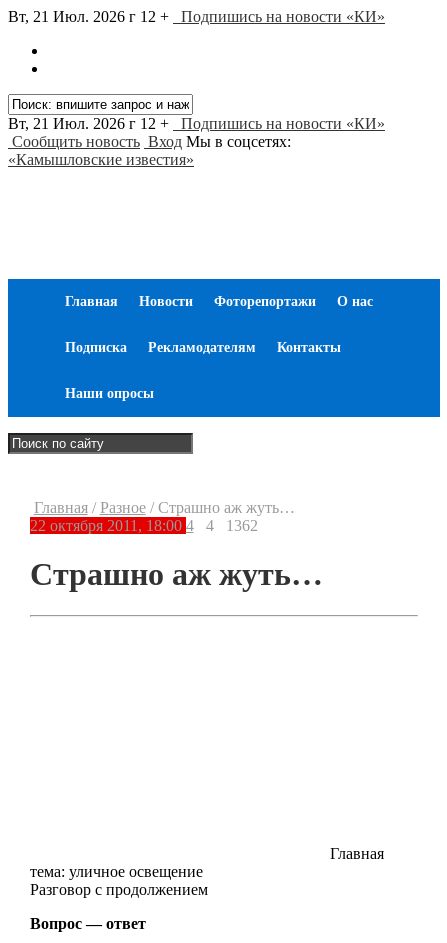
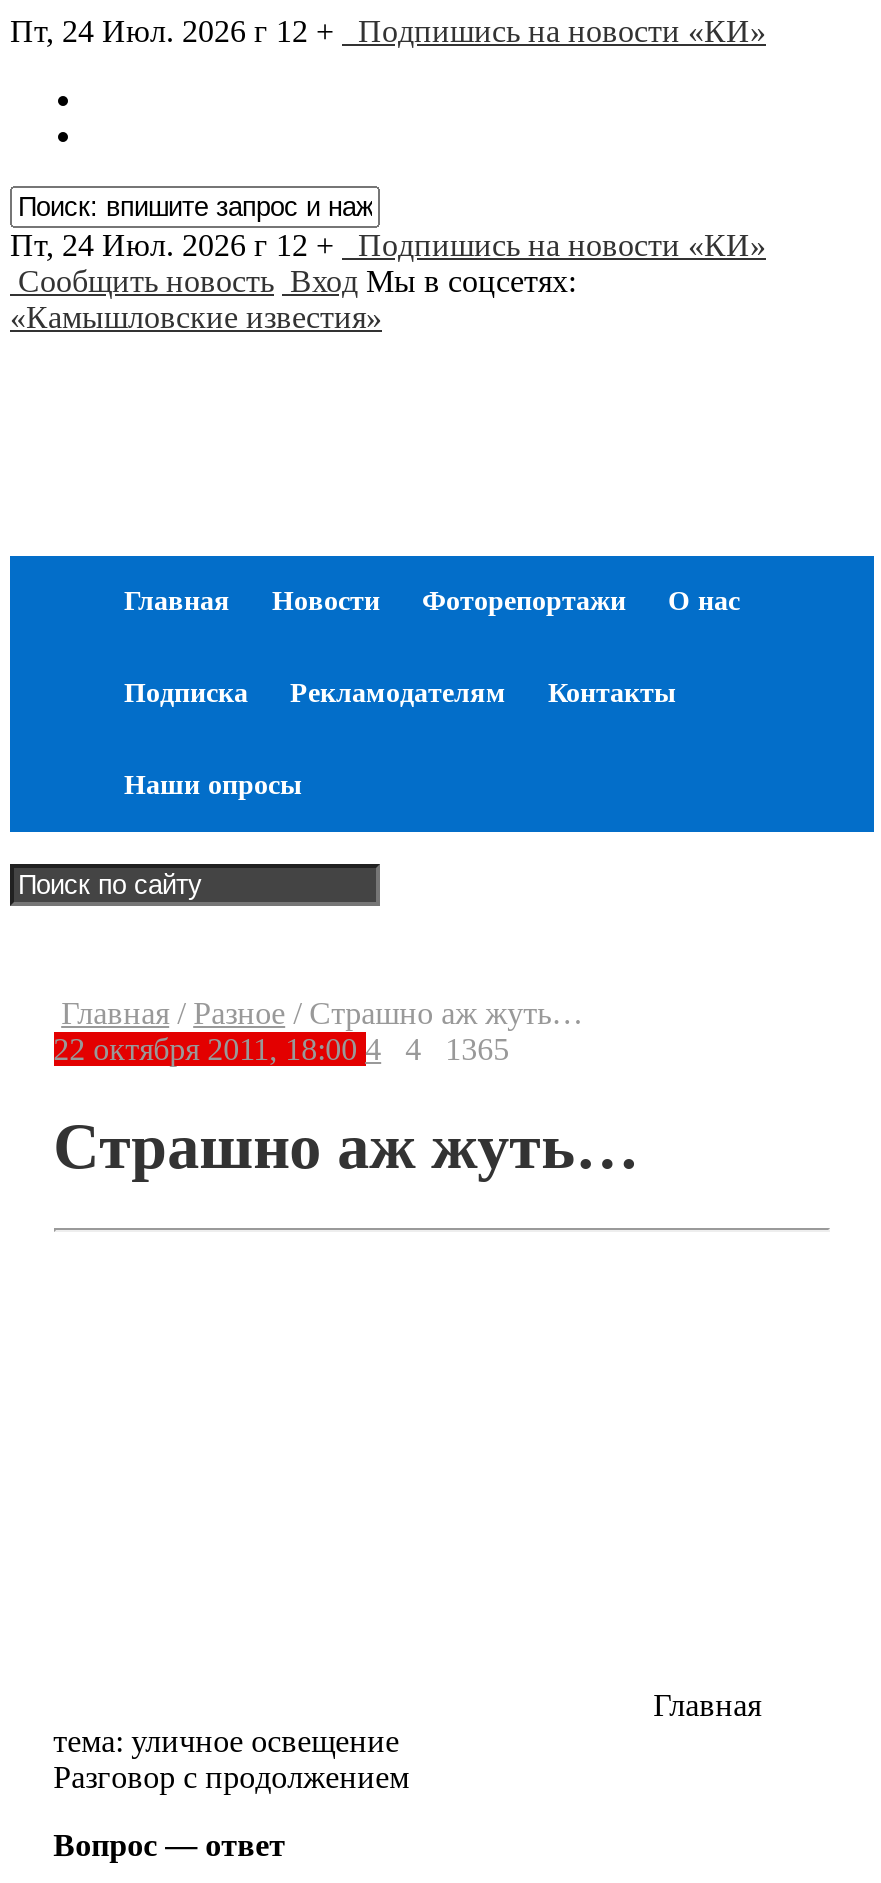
[8,8,385,25] Вт, 21 Июл. 2026 г 12 + Подпишись на новости «КИ» -> [10,14,766,48] Пт, 24 Июл. 2026 г 12 + Подпишись на новости «КИ»
[8,115,385,132] Вт, 21 Июл. 2026 г 12 + Подпишись на новости «КИ» -> [10,228,766,262] Пт, 24 Июл. 2026 г 12 + Подпишись на новости «КИ»
[206,517,258,534] 4 1362 -> [405,1032,509,1066] 4 1365

